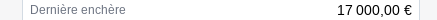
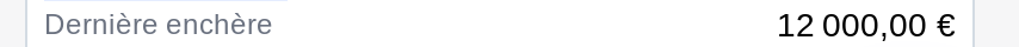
[337,2,412,18] 17 000,00 € -> [777,5,956,42] 12 000,00 €

